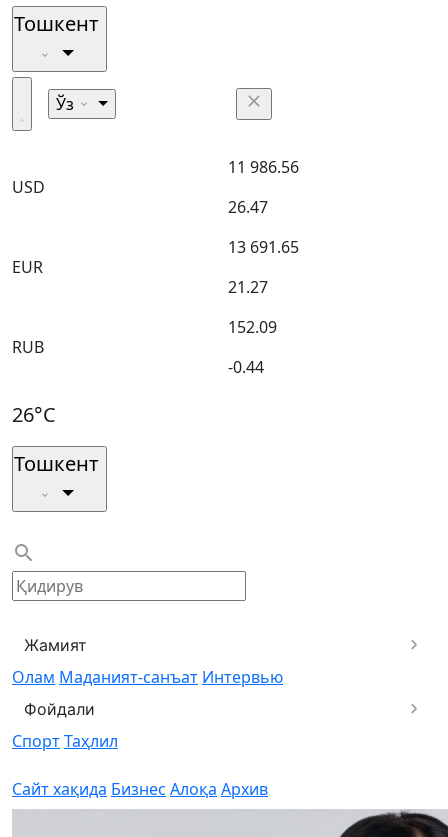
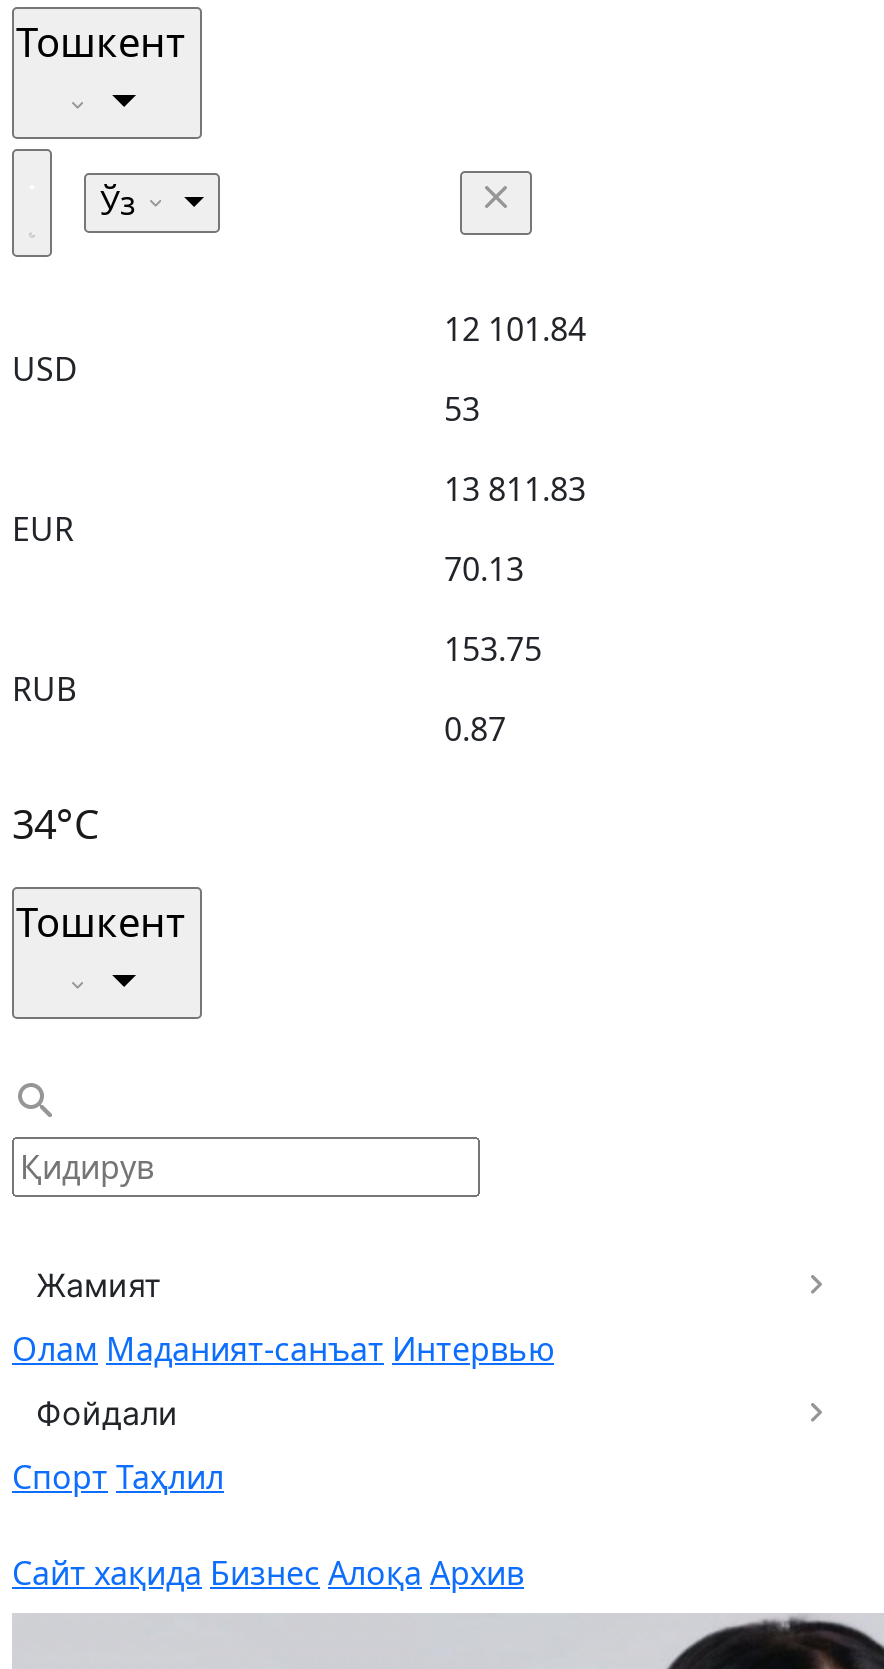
[228,156,299,178] 11 986.56 -> [444,307,586,351] 12 101.84
[228,196,268,218] 26.47 -> [444,387,480,431] 53
[228,236,299,258] 13 691.65 -> [444,467,586,511] 13 811.83
[228,276,268,298] 21.27 -> [444,547,524,591] 70.13
[228,316,277,338] 152.09 -> [444,627,542,671] 153.75
[228,356,264,378] -0.44 -> [444,707,506,751] 0.87
[12,401,56,428] 26°C -> [12,797,100,851] 34°C

